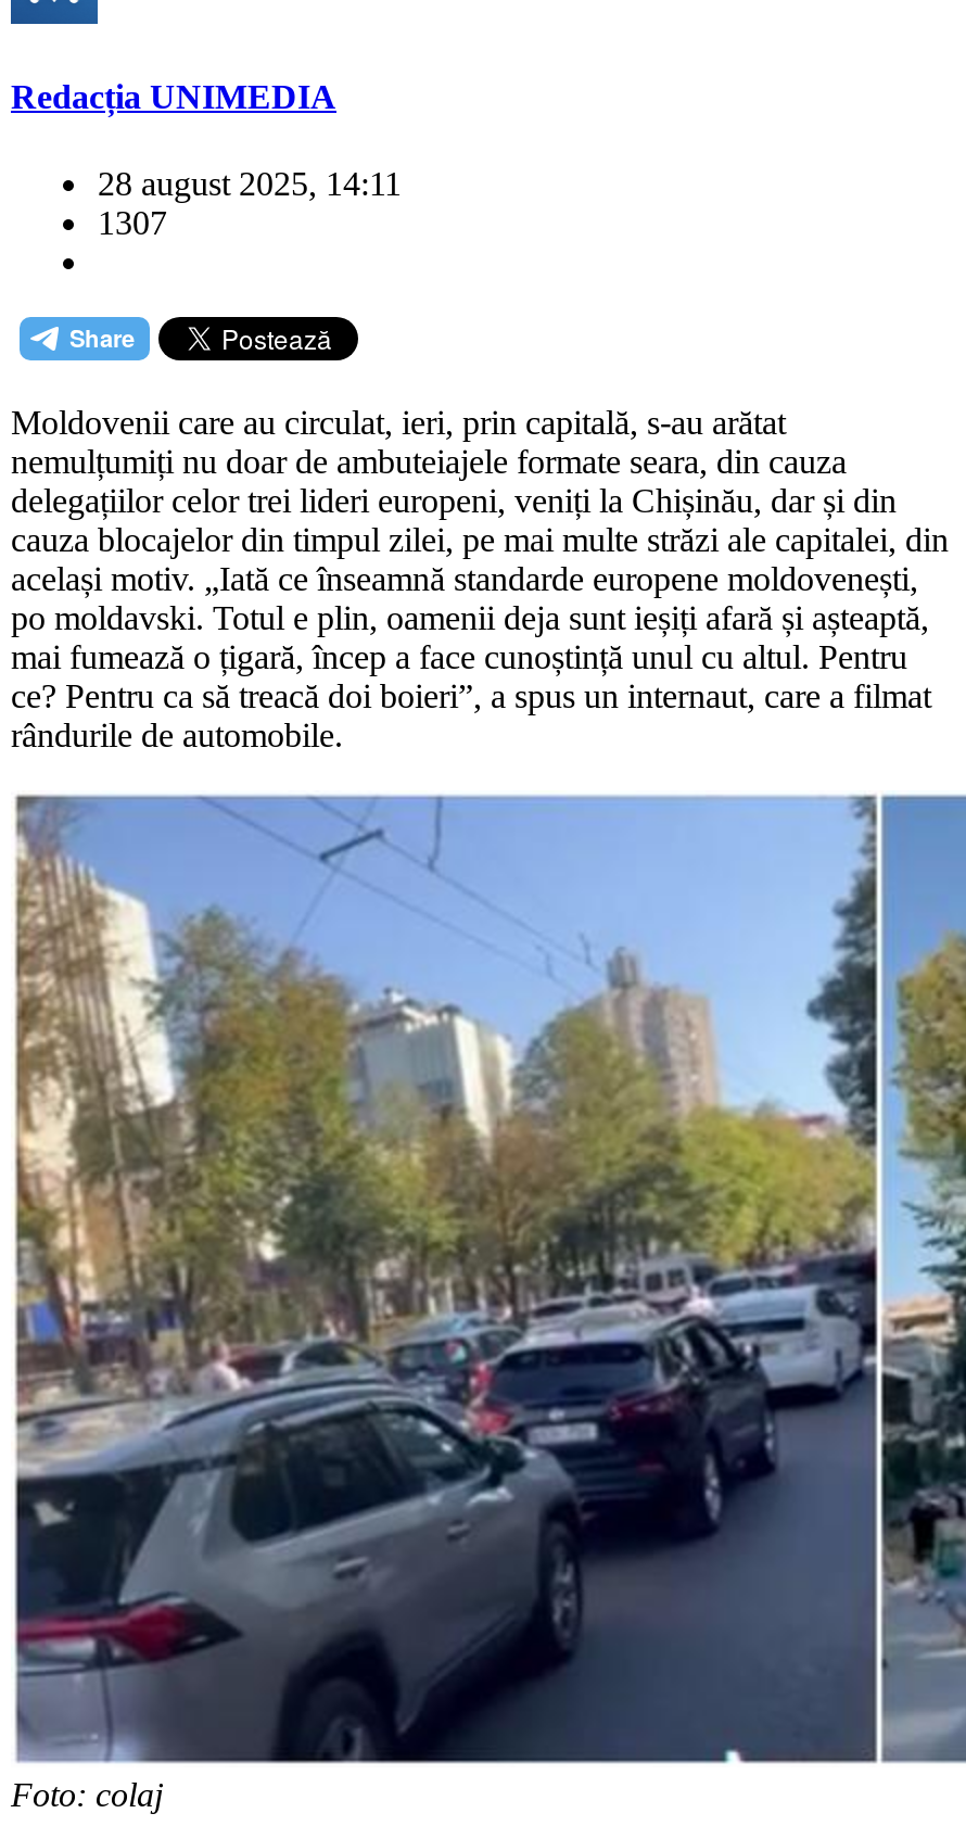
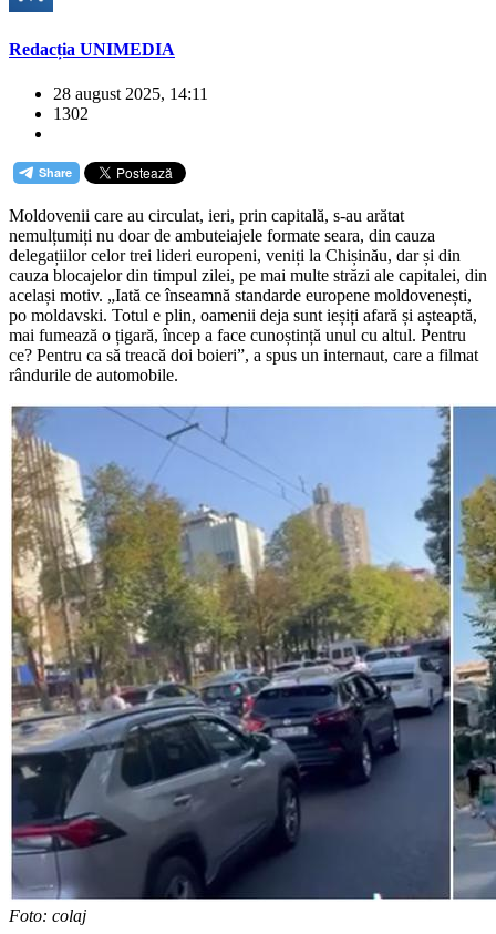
[98,203,167,240] 1307 -> [53,104,89,122] 1302

